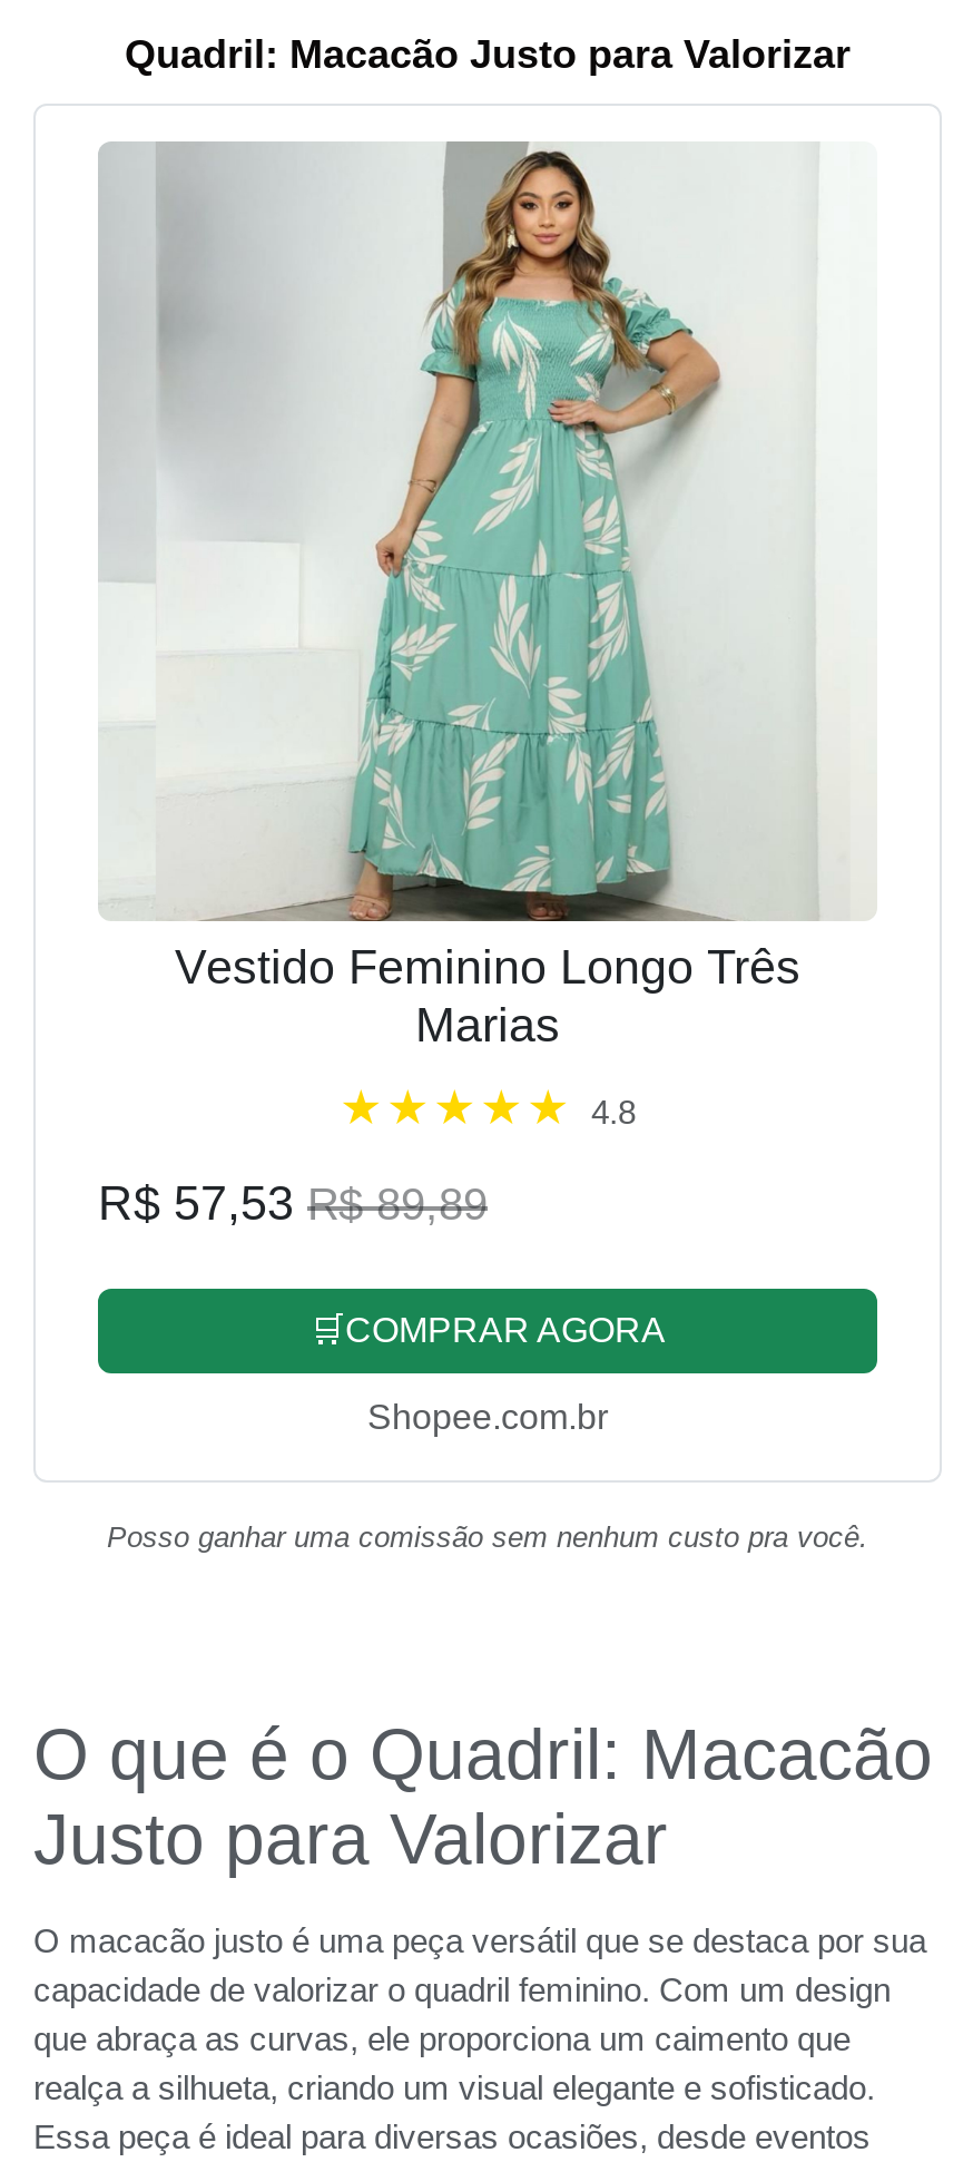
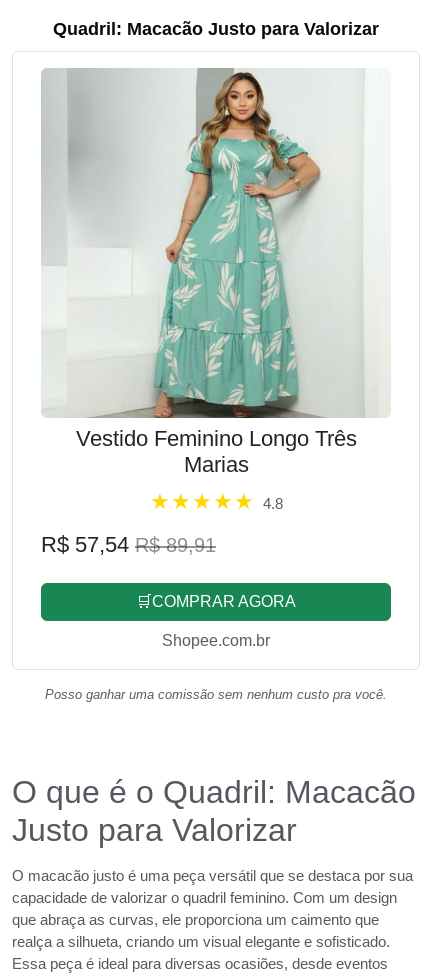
[98,1175,488,1231] R$ 57,53 R$ 89,89 -> [41,532,216,557] R$ 57,54 R$ 89,91

